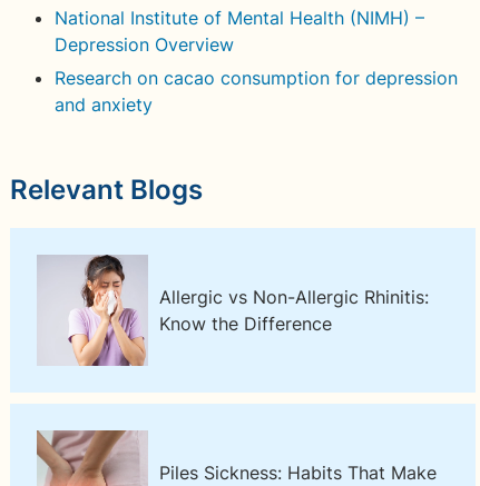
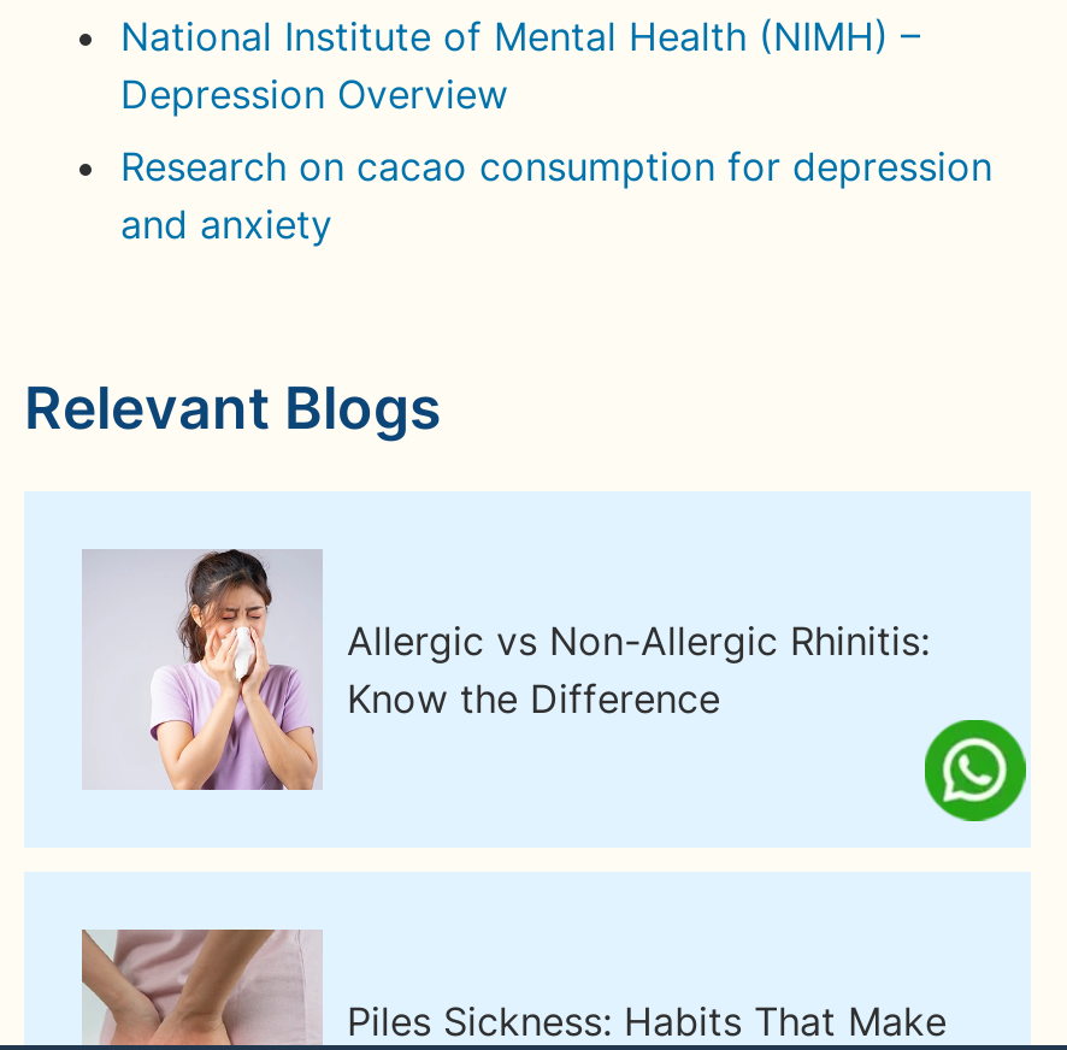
none -> [922,718,1028,824] [image]

